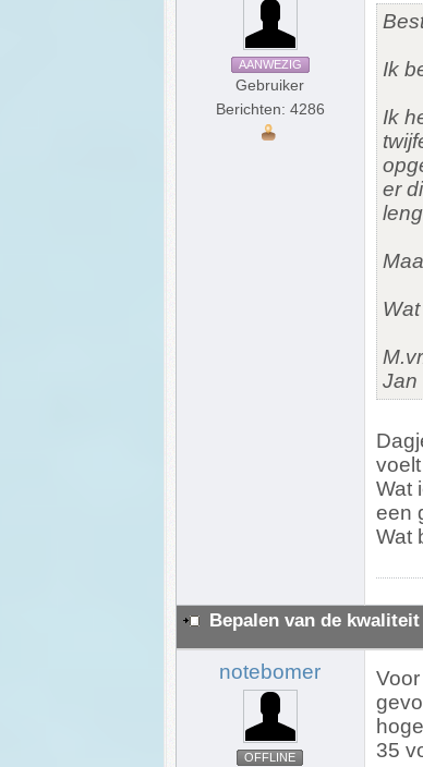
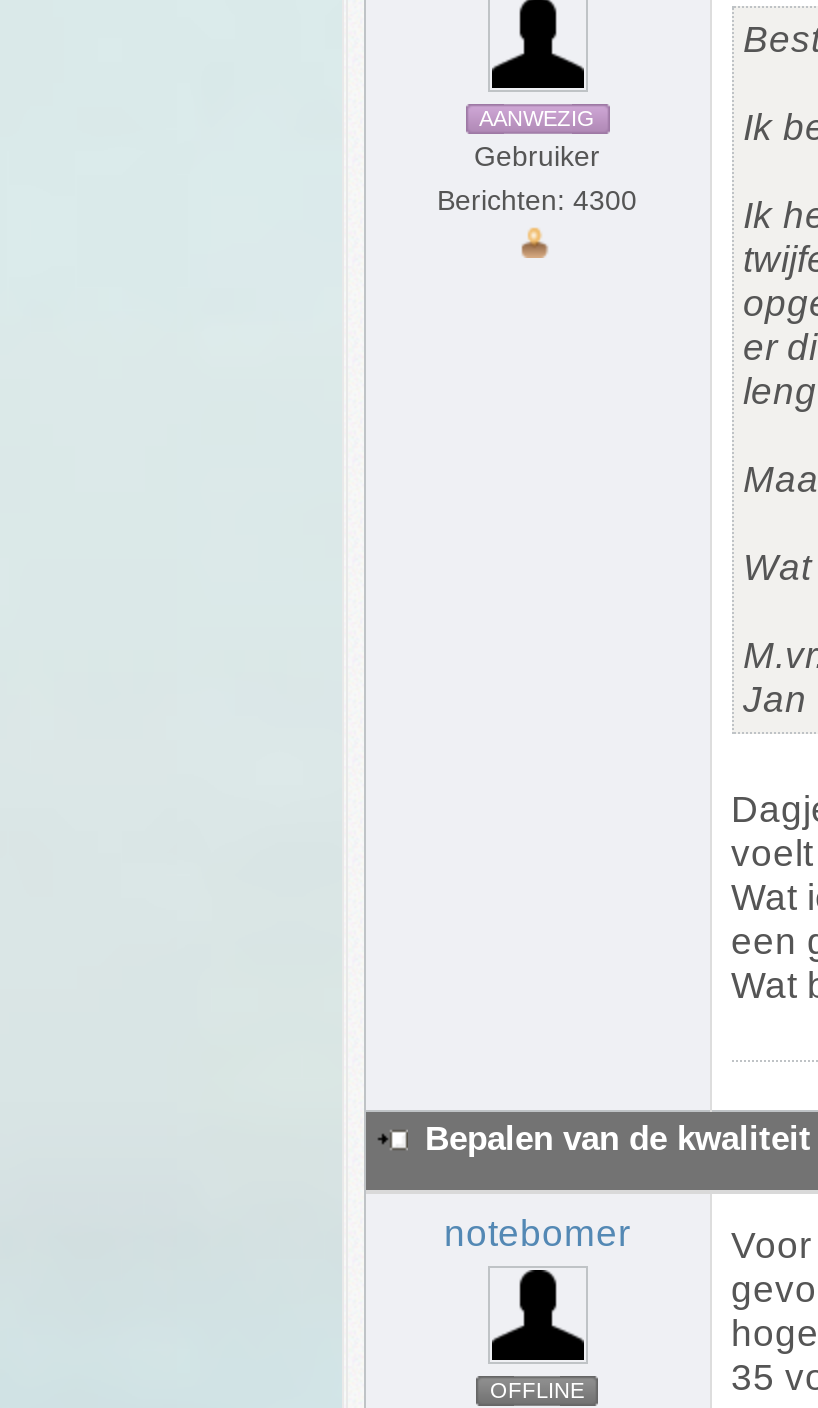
[215,100,324,118] Berichten: 4286 -> [437,184,637,216] Berichten: 4300

